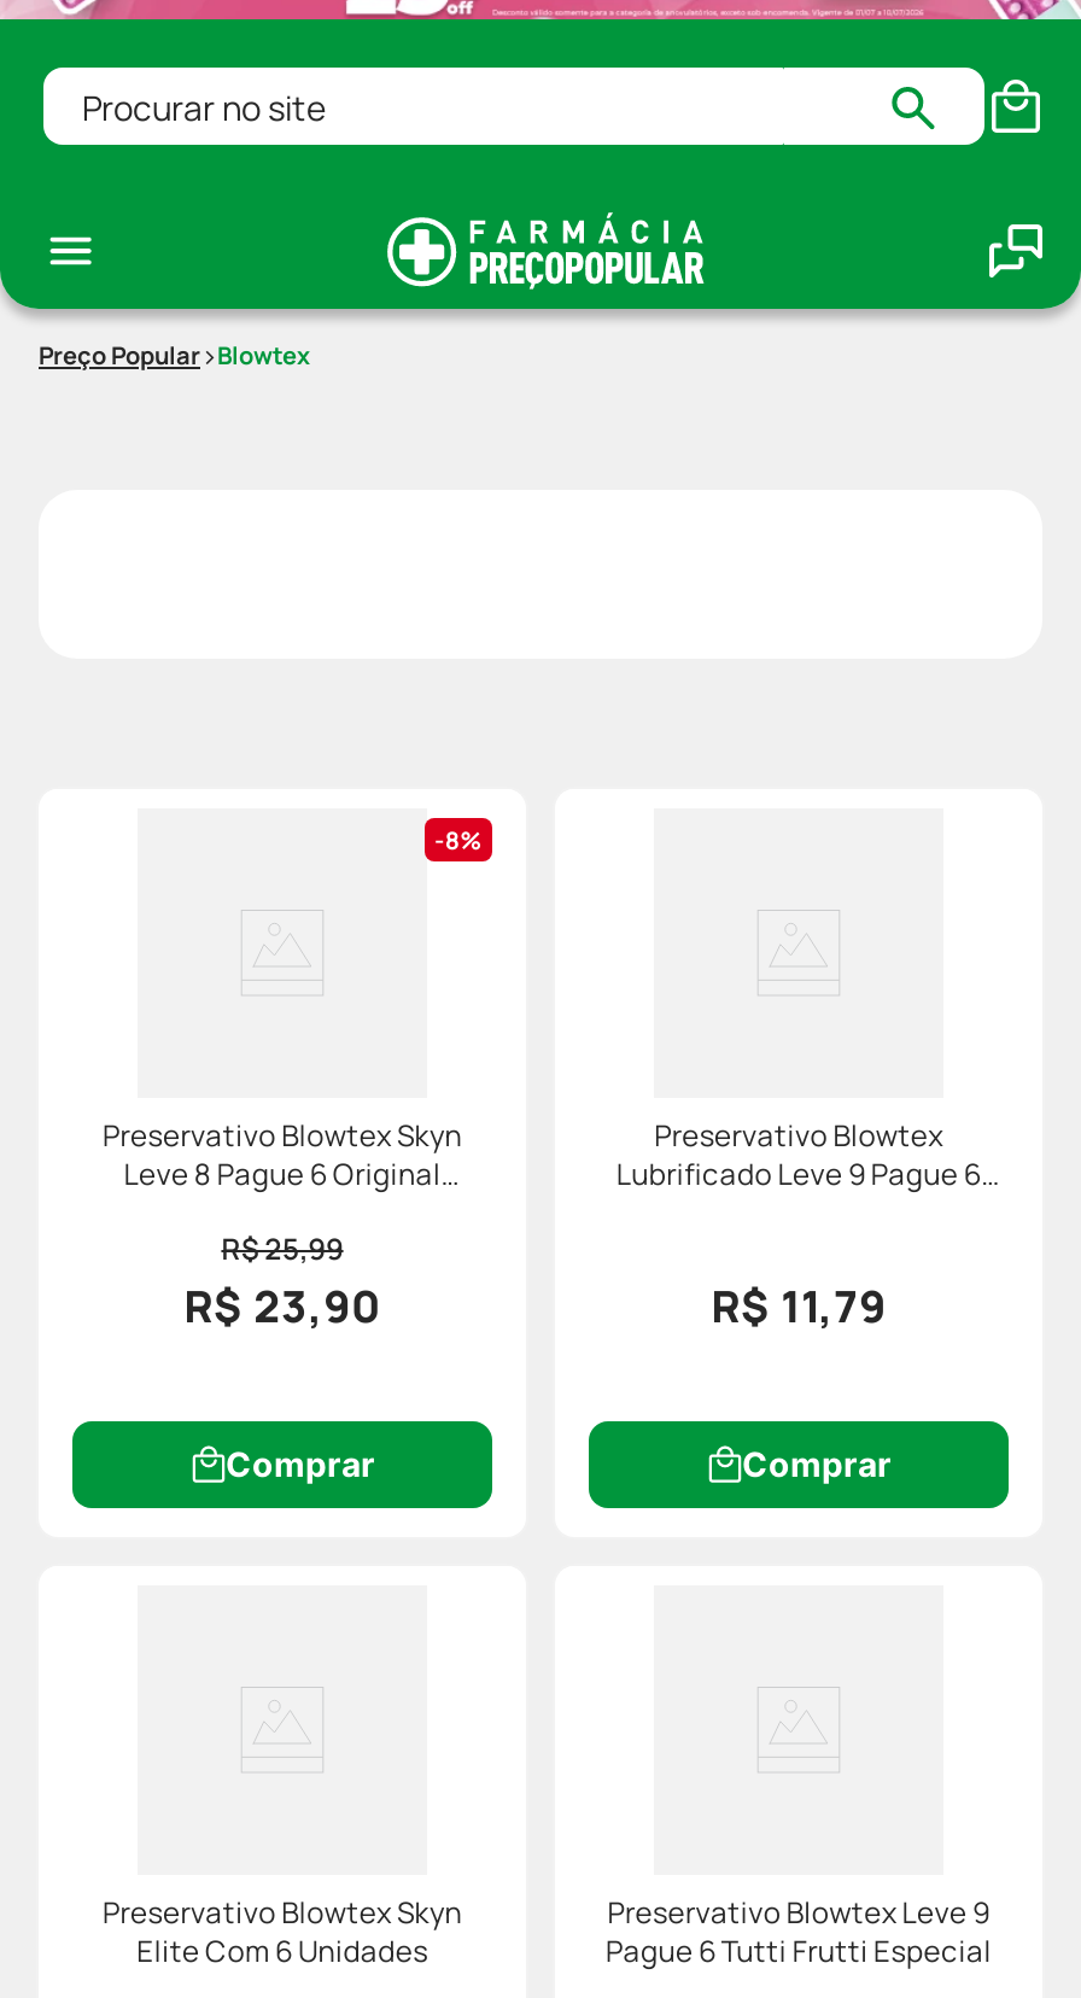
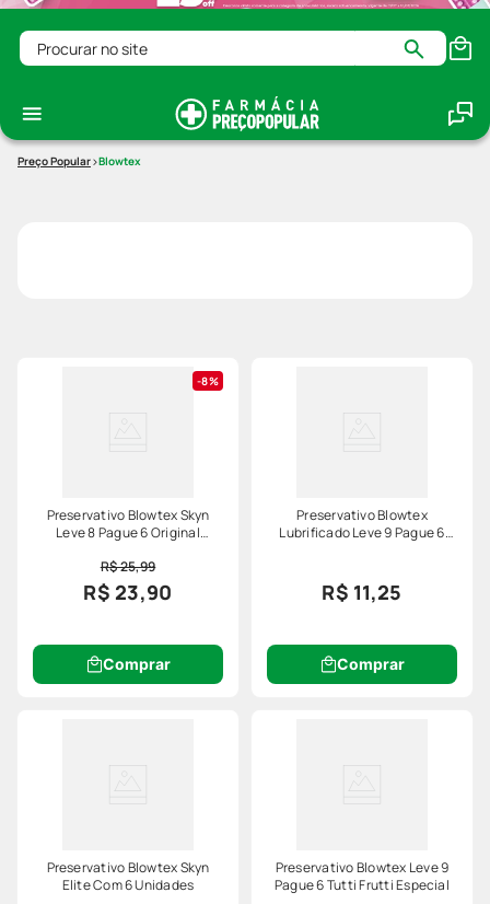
[711,1277,886,1335] R$ 11,79 -> [322,579,402,605] R$ 11,25

